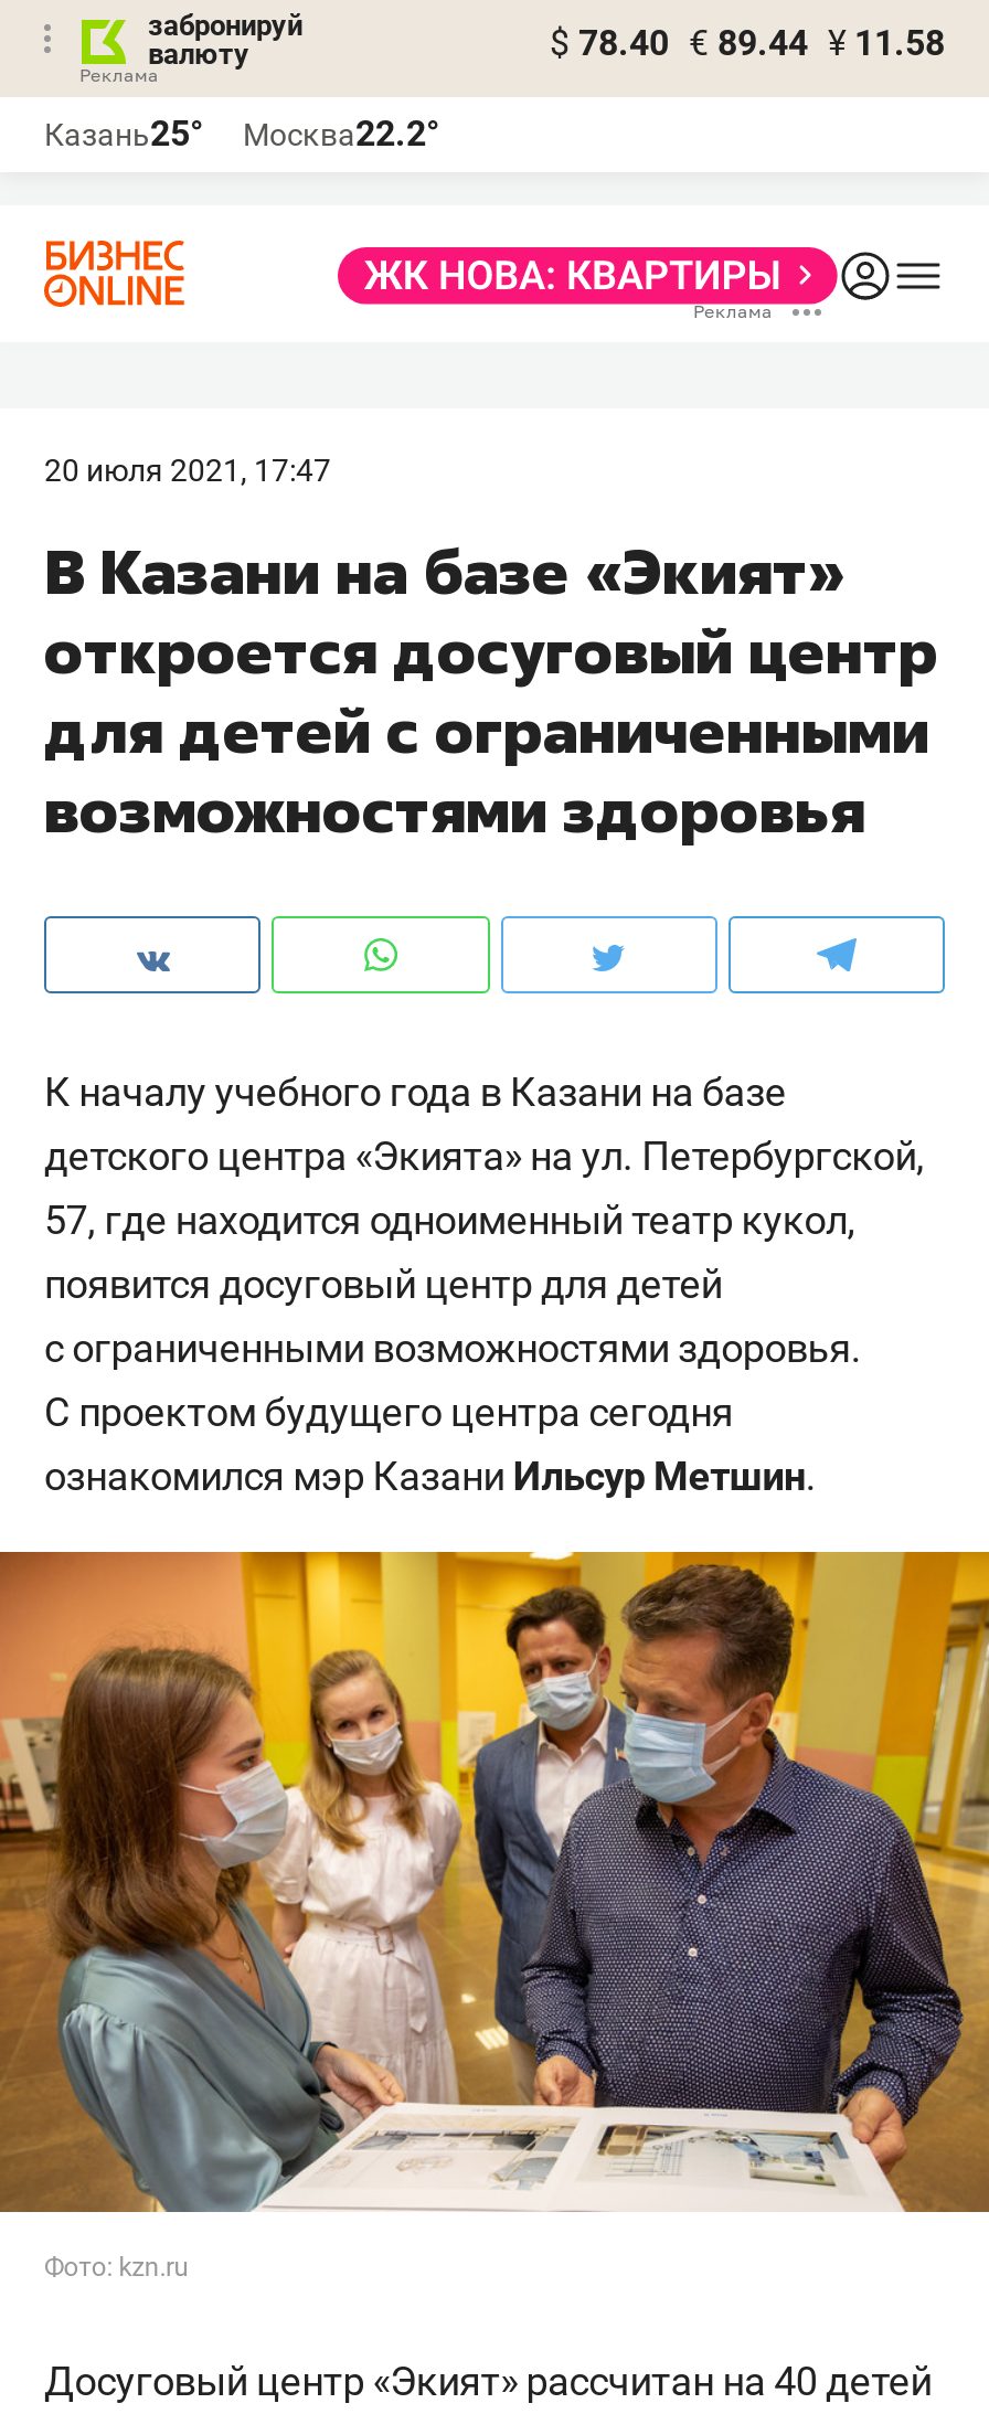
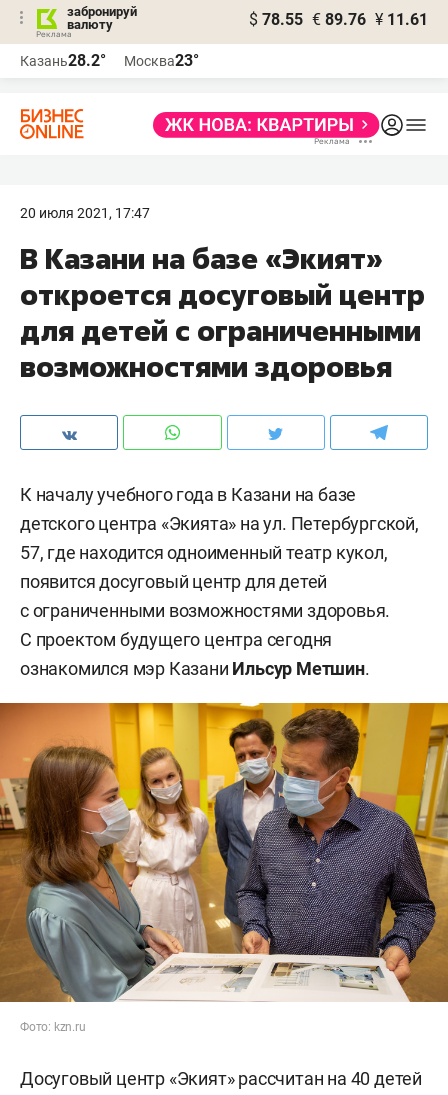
[550,22,945,64] $ 78.40 € 89.44 ¥ 11.58 -> [249,10,428,29] $ 78.55 € 89.76 ¥ 11.61
[44,113,203,155] Казань25° -> [20,51,106,70] Казань28.2°
[243,113,439,155] Москва22.2° -> [124,51,199,70] Москва23°

